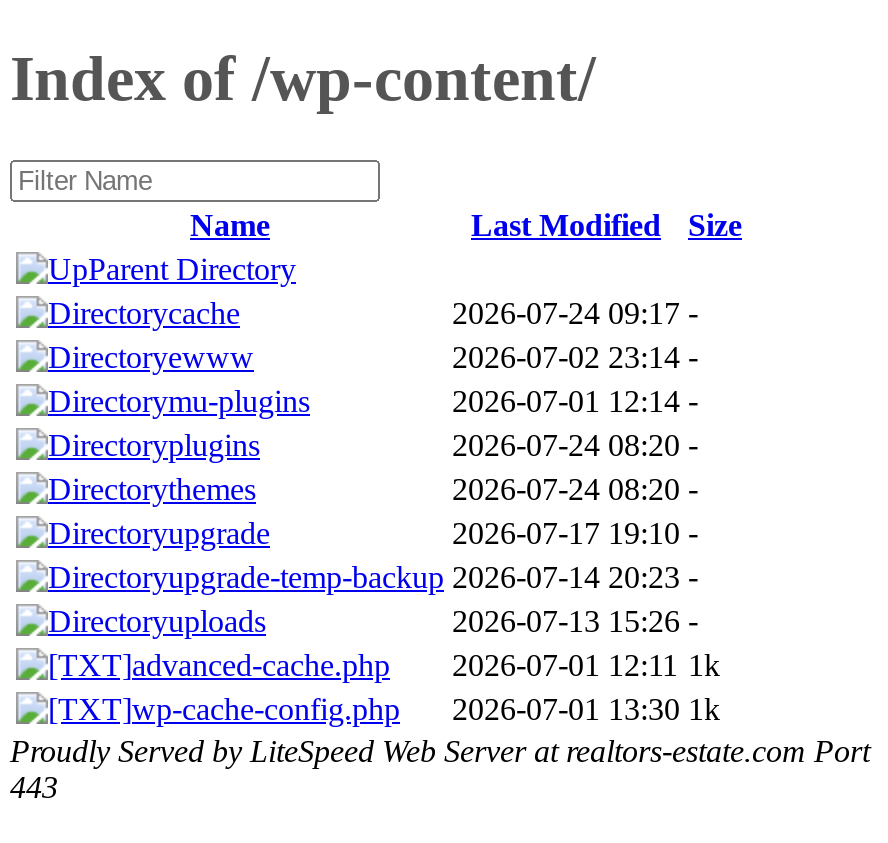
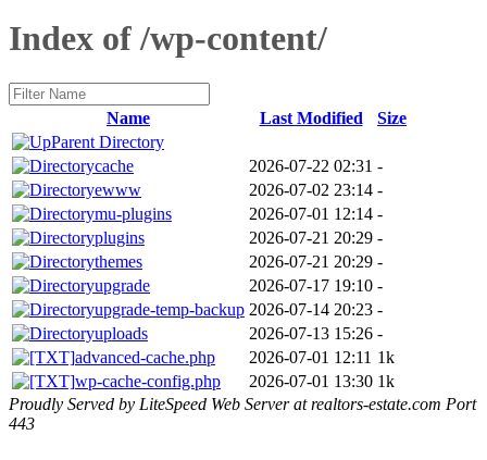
[452,296,698,330] 2026-07-24 09:17 - -> [249,156,383,175] 2026-07-22 02:31 -
[452,428,698,462] 2026-07-24 08:20 - -> [249,228,383,247] 2026-07-21 20:29 -
[452,472,698,506] 2026-07-24 08:20 - -> [249,252,383,271] 2026-07-21 20:29 -

